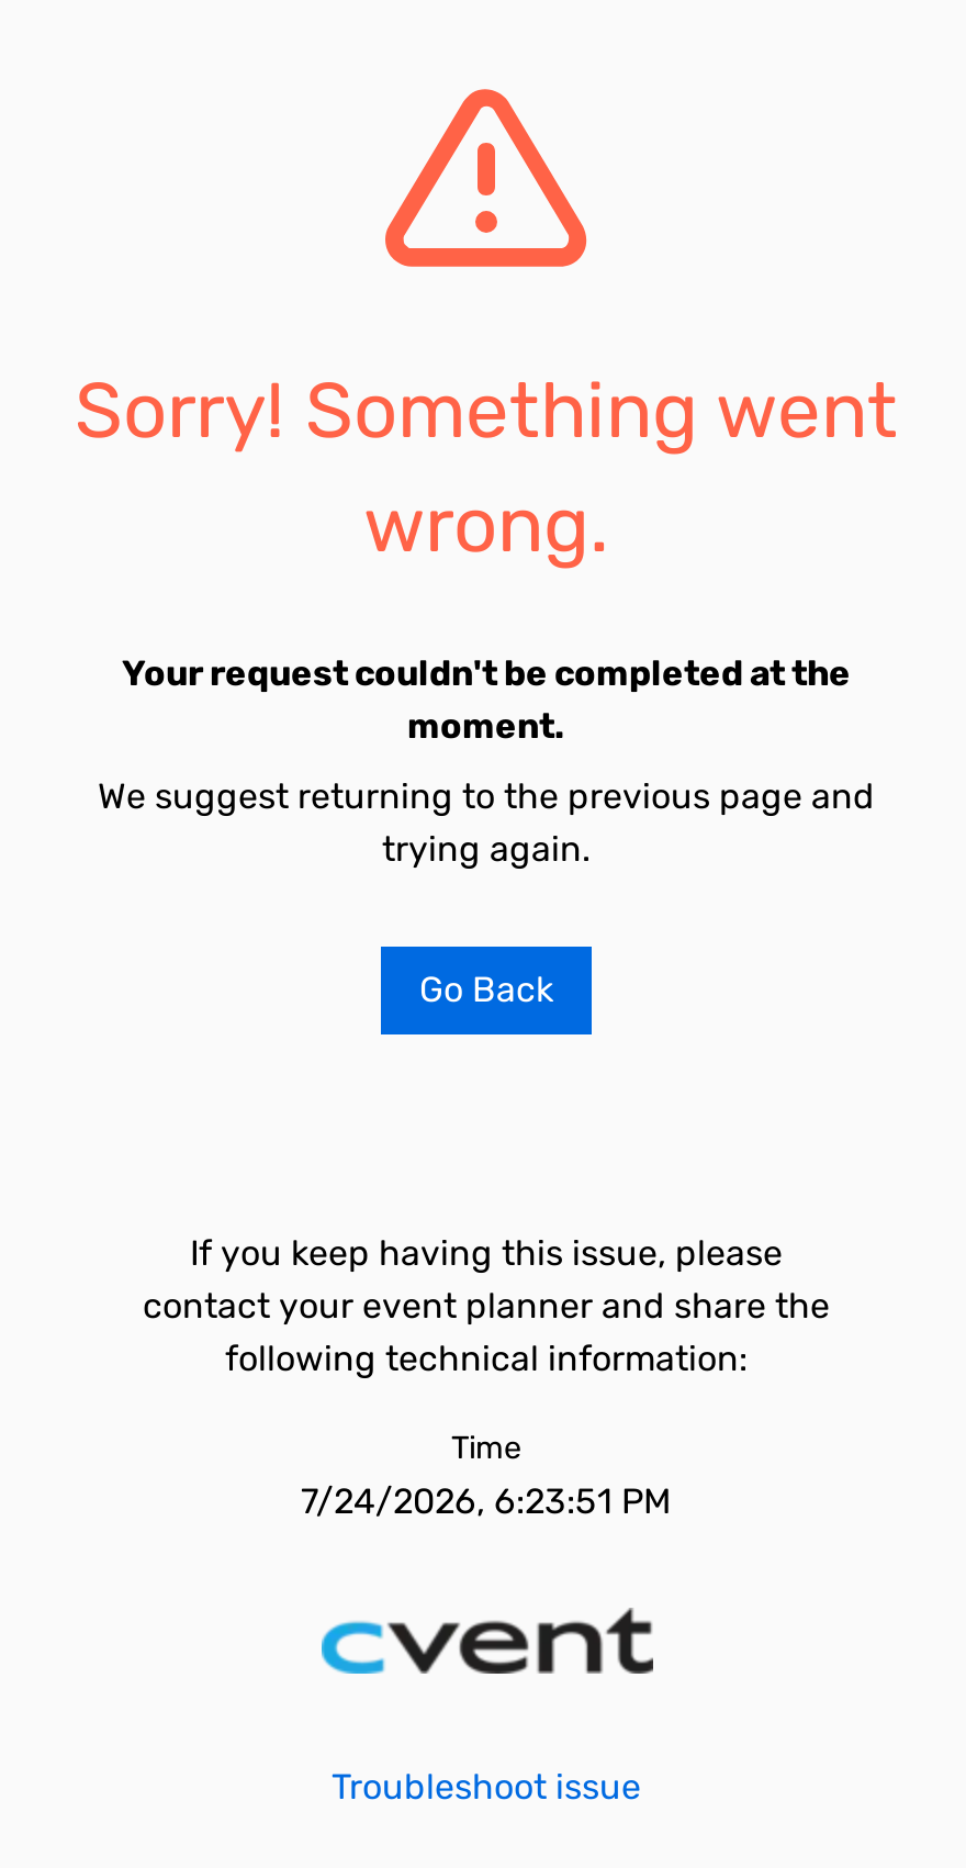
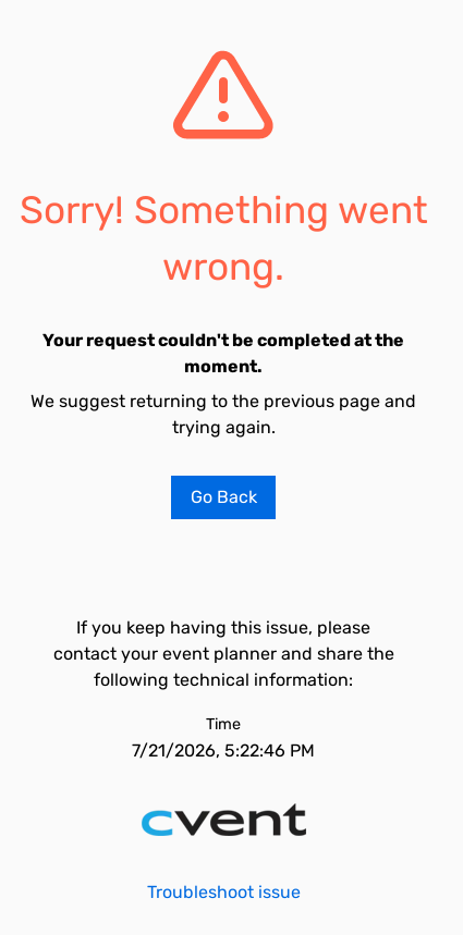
[301,1480,672,1522] 7/24/2026, 6:23:51 PM -> [132,740,315,761] 7/21/2026, 5:22:46 PM

